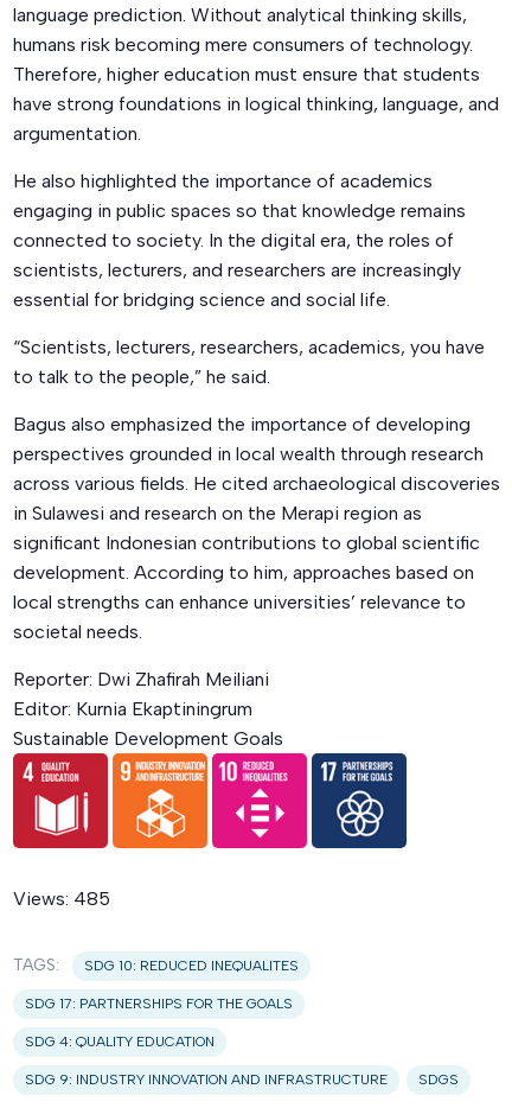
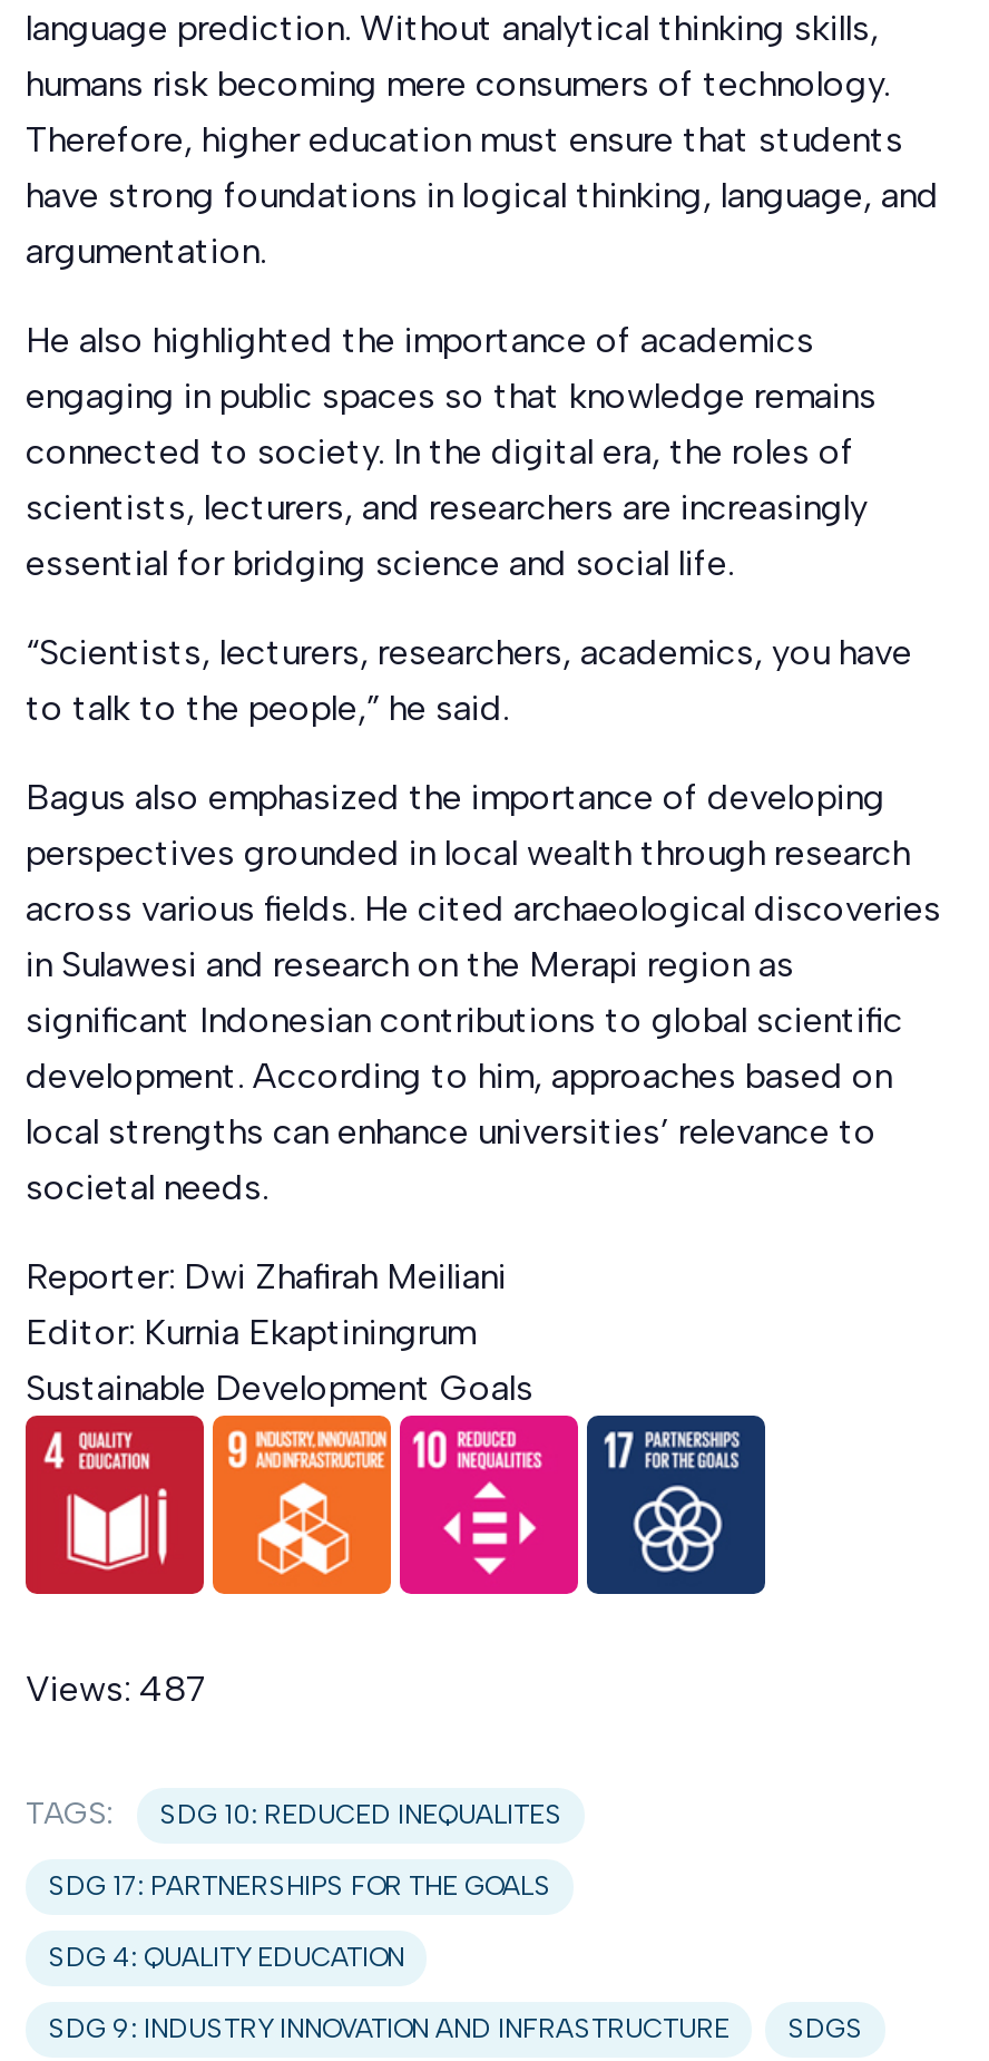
[13,887,110,910] Views: 485 -> [26,1668,208,1710] Views: 487

